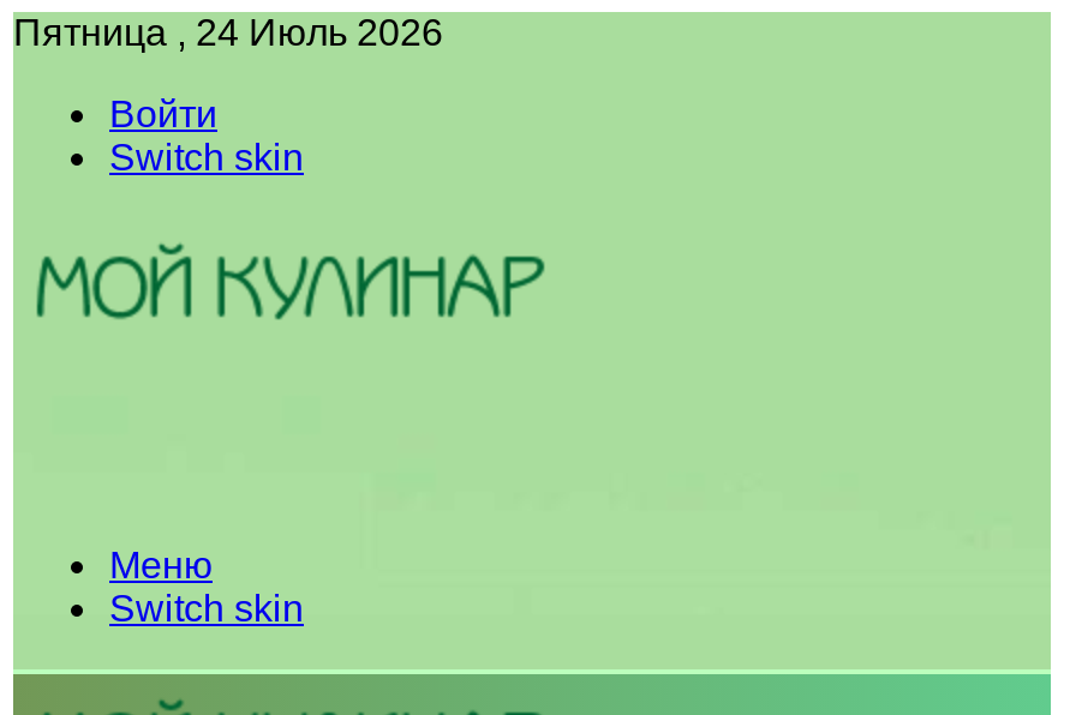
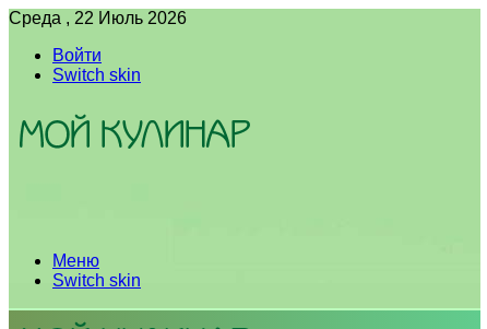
[13,12,443,53] Пятница , 24 Июль 2026 -> [9,9,187,27] Среда , 22 Июль 2026

